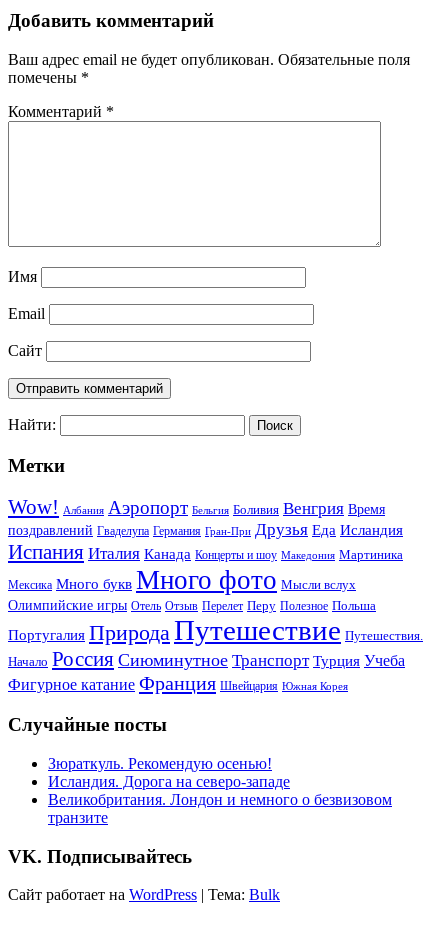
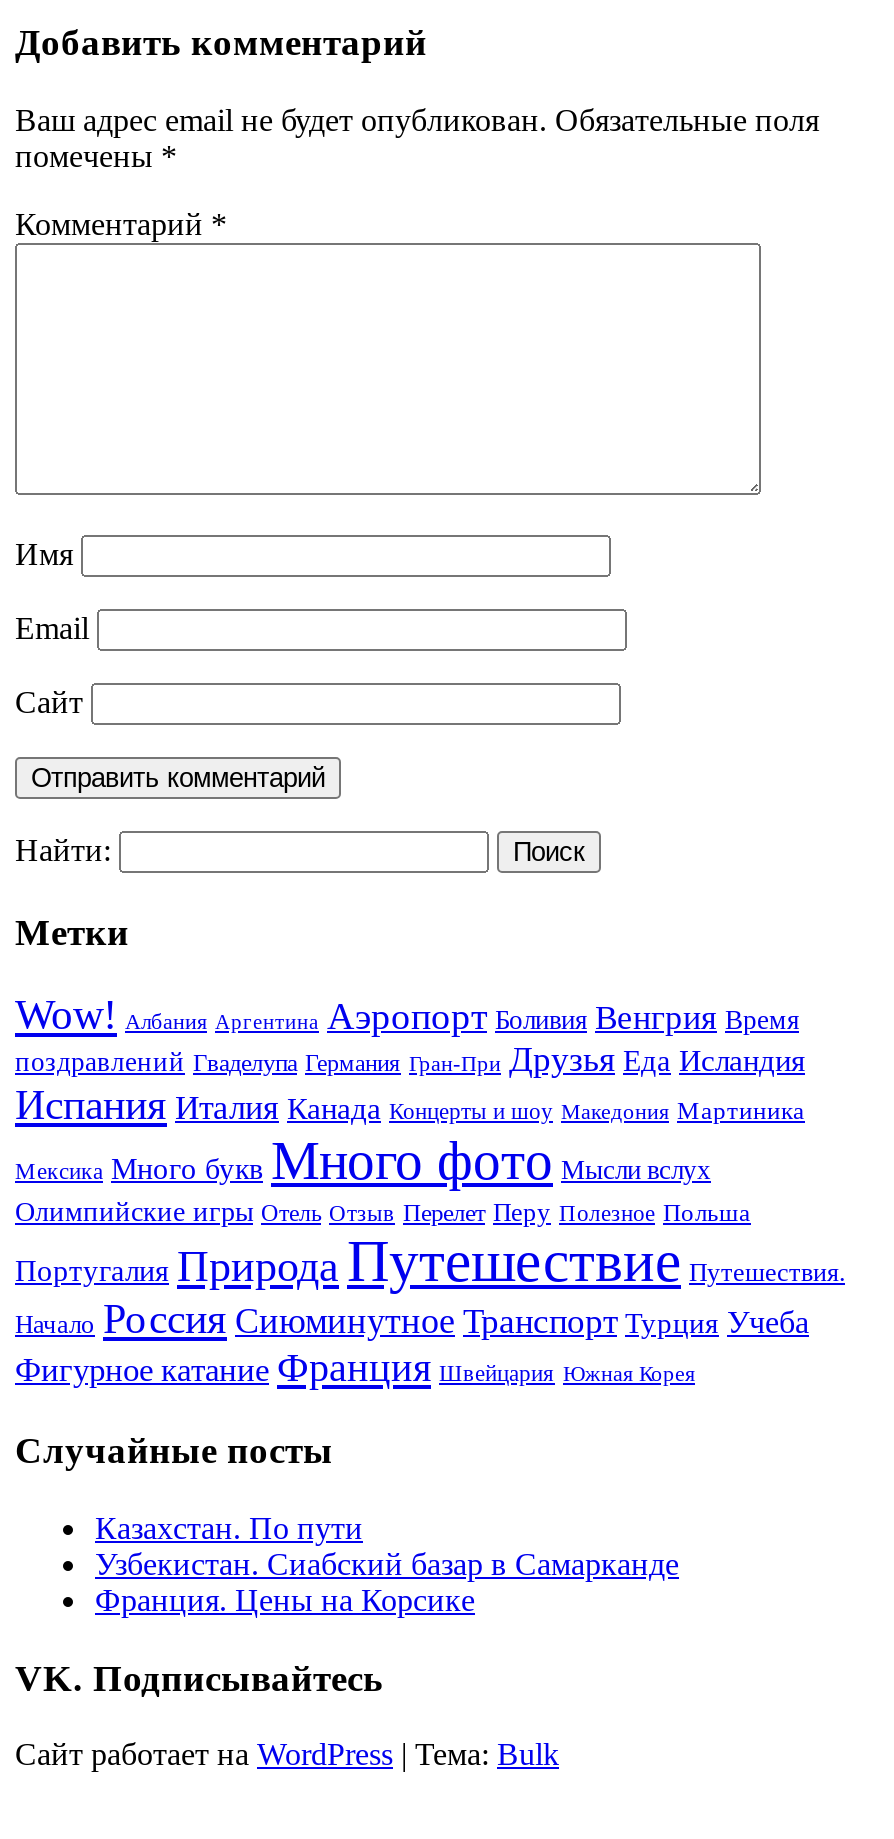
[8,495,385,519] Wow! Албания Аэропорт Бельгия Боливия Венгрия Время -> [15,992,799,1040] Wow! Албания Аргентина Аэропорт Боливия Венгрия Время
[48,755,392,826] Зюраткуль. Рекомендую осенью! | Исландия. Дорога на северо-западе | Великобритания. Лондон и немного о безвизовом | транзите -> [95,1511,679,1617] Казахстан. По пути | Узбекистан. Сиабский базар в Самарканде | Франция. Цены на Корсике

